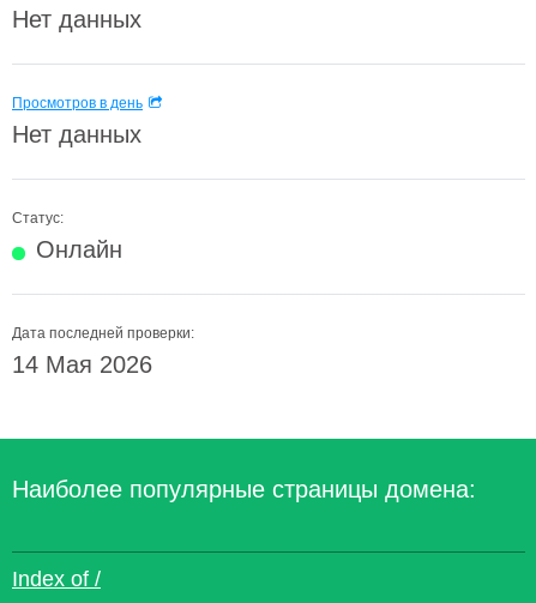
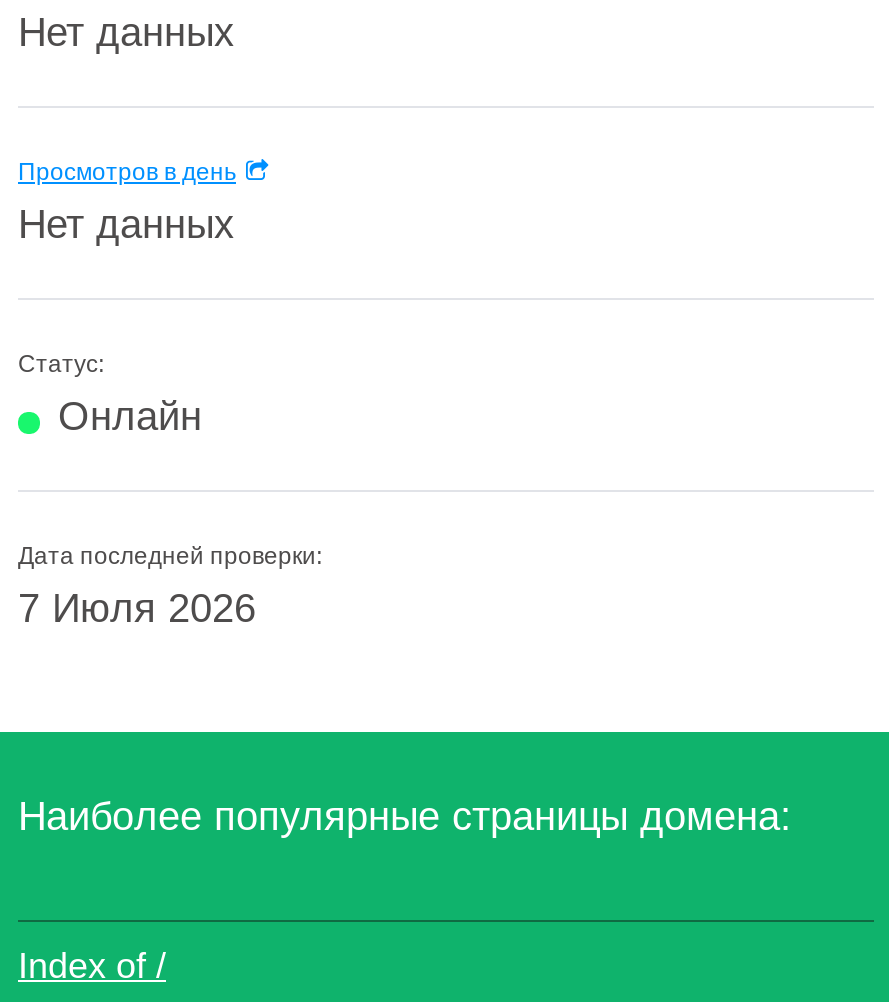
[12,351,152,378] 14 Мая 2026 -> [18,586,256,630] 7 Июля 2026

